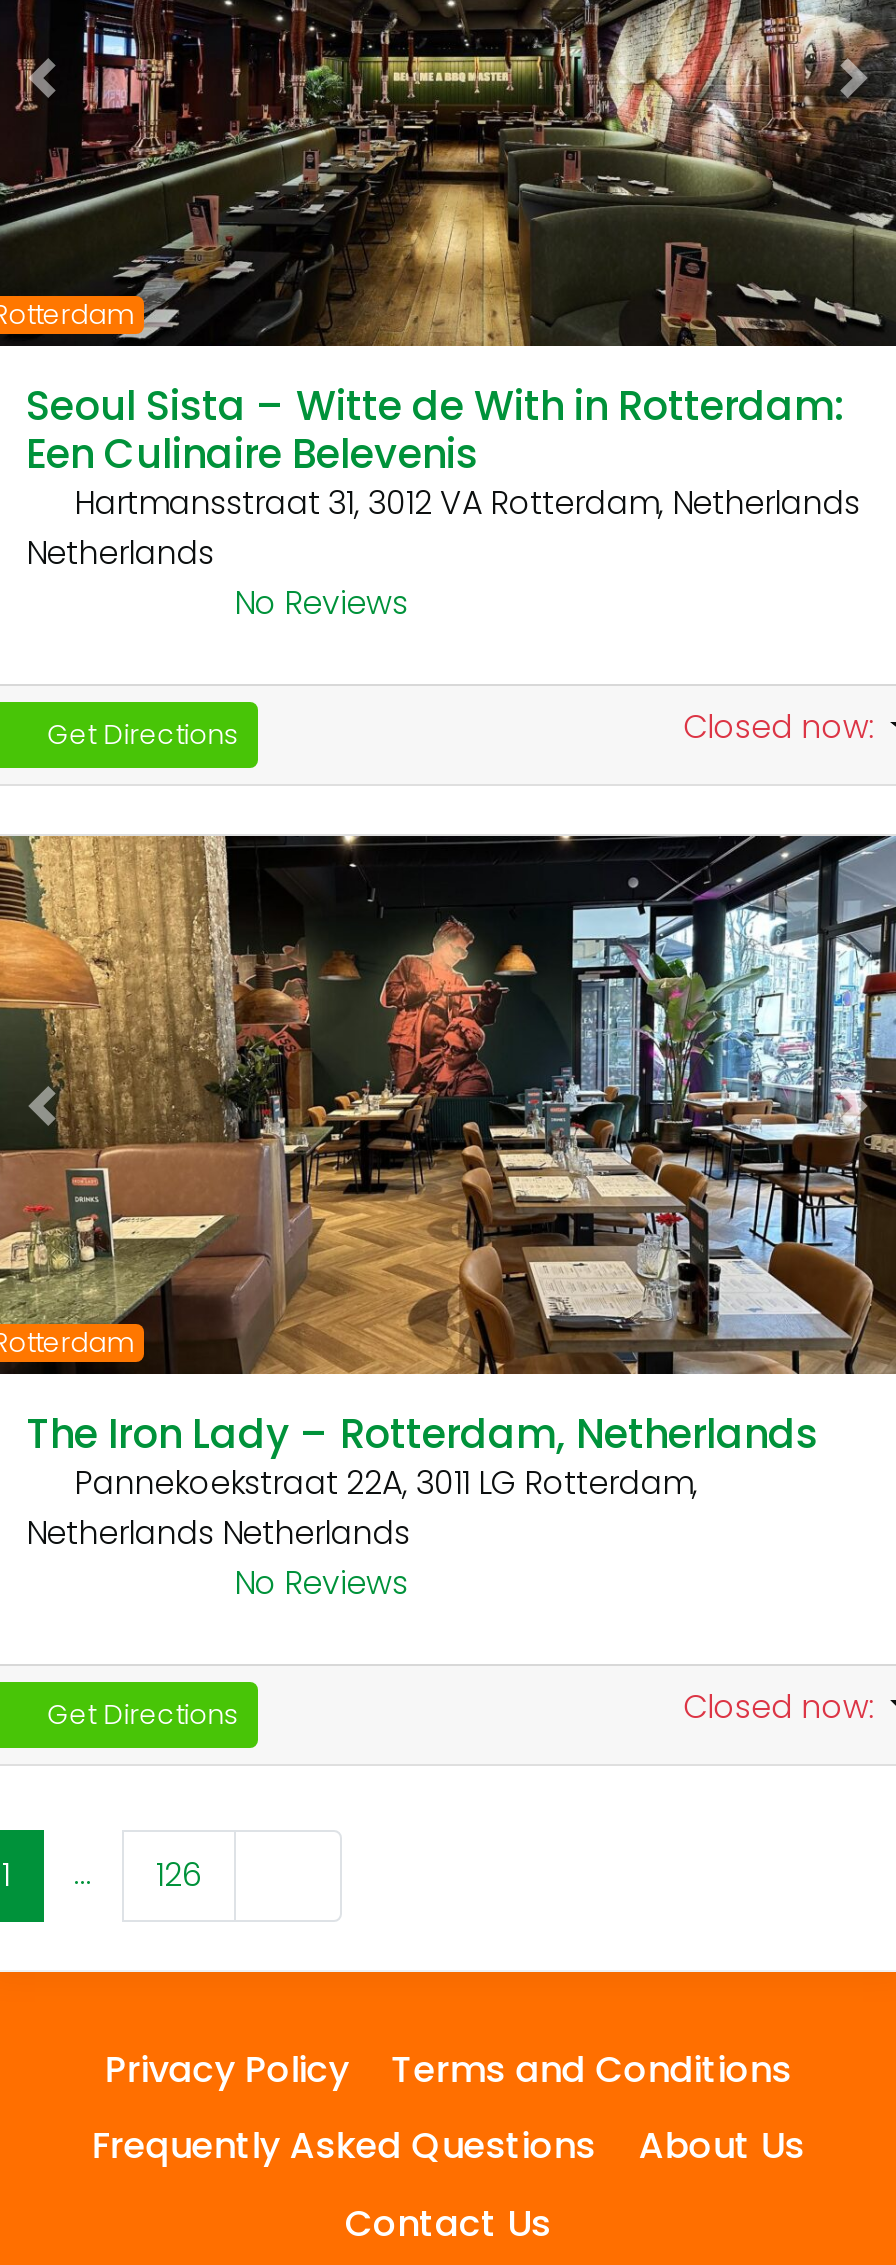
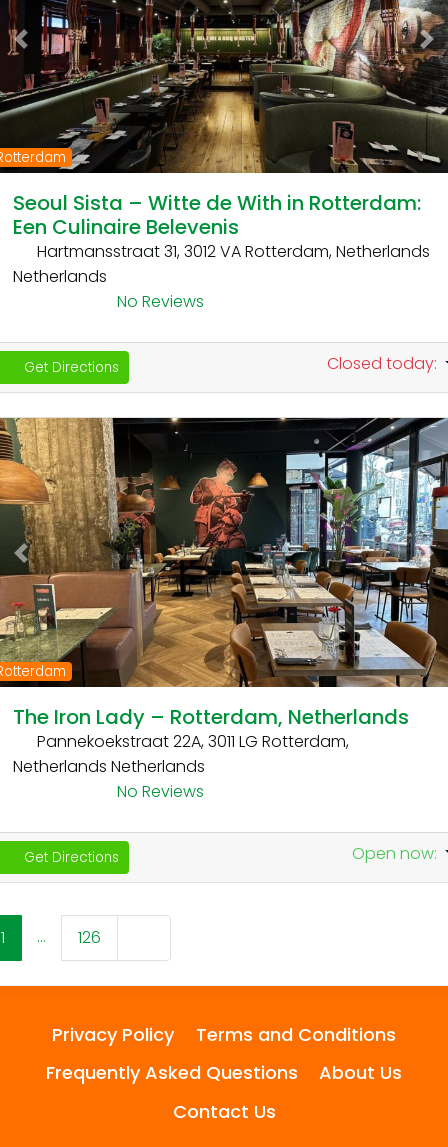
[683,705,883,751] Closed now: -> [327,352,441,375] Closed today:
[683,1685,883,1731] Closed now: -> [352,842,441,865] Open now:

